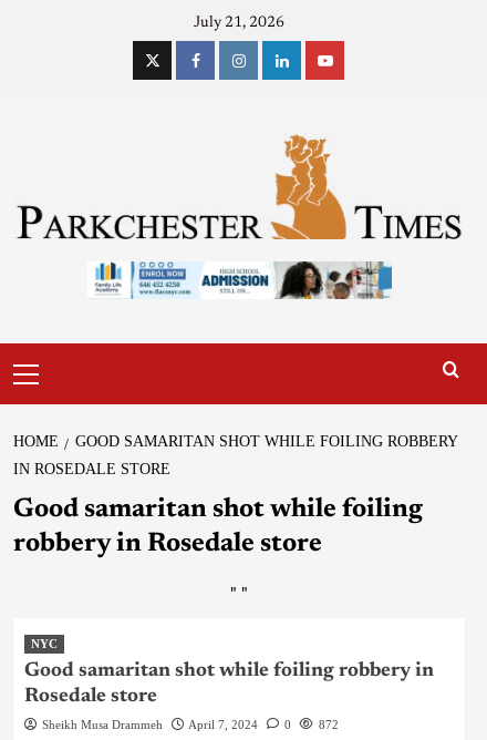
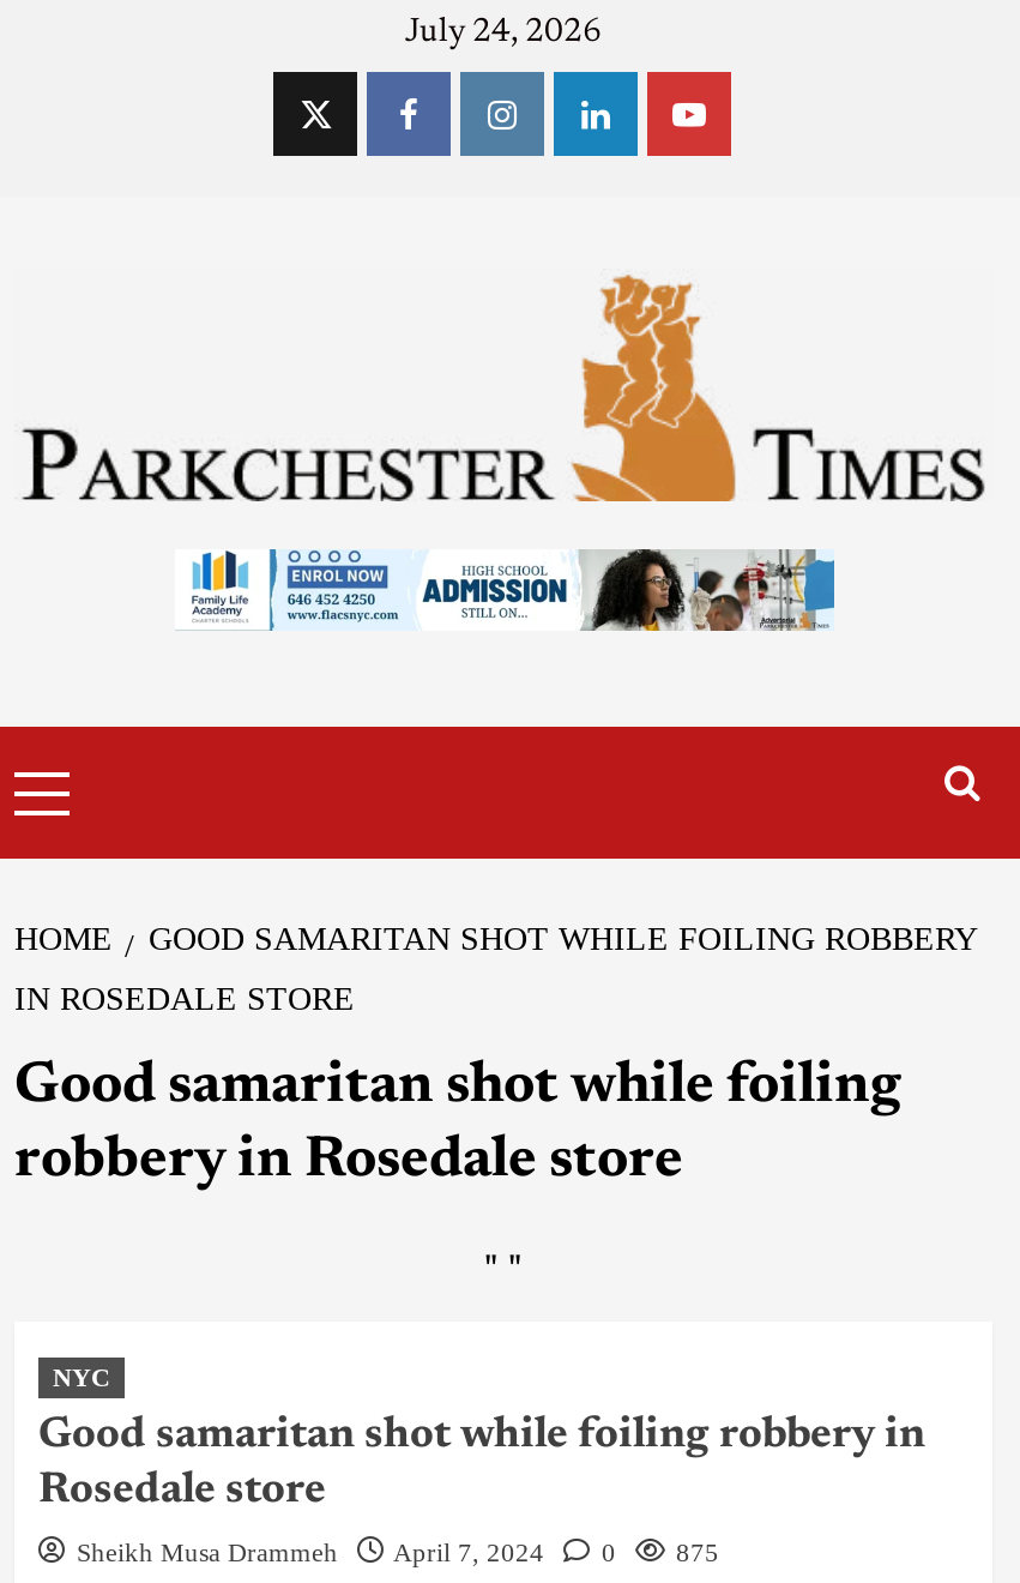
[194,16,284,31] July 21, 2026 -> [405,17,602,50] July 24, 2026
[319,718,339,731] 872 -> [676,1537,719,1566] 875

